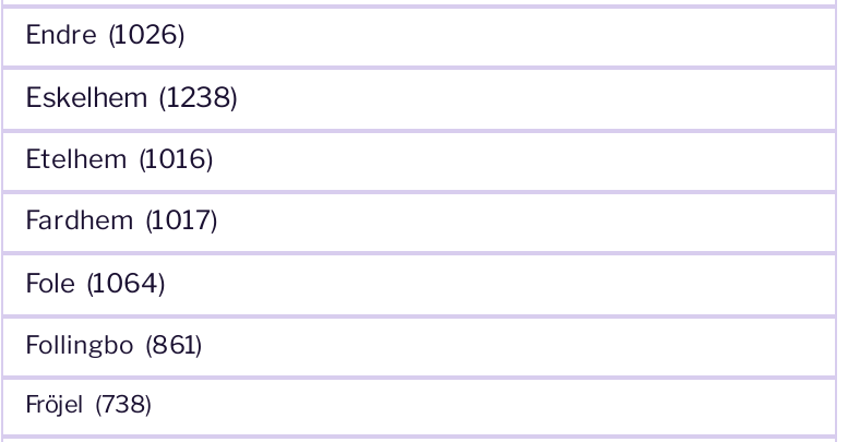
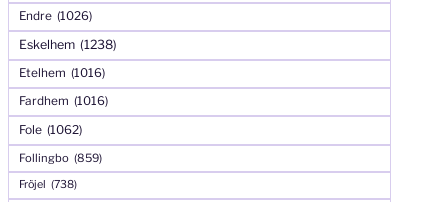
[25,205,217,235] Fardhem (1017) -> [19,94,108,108] Fardhem (1016)
[25,266,165,298] Fole (1064) -> [19,122,82,137] Fole (1062)
[25,329,202,359] Follingbo (861) -> [19,151,102,165] Follingbo (859)

